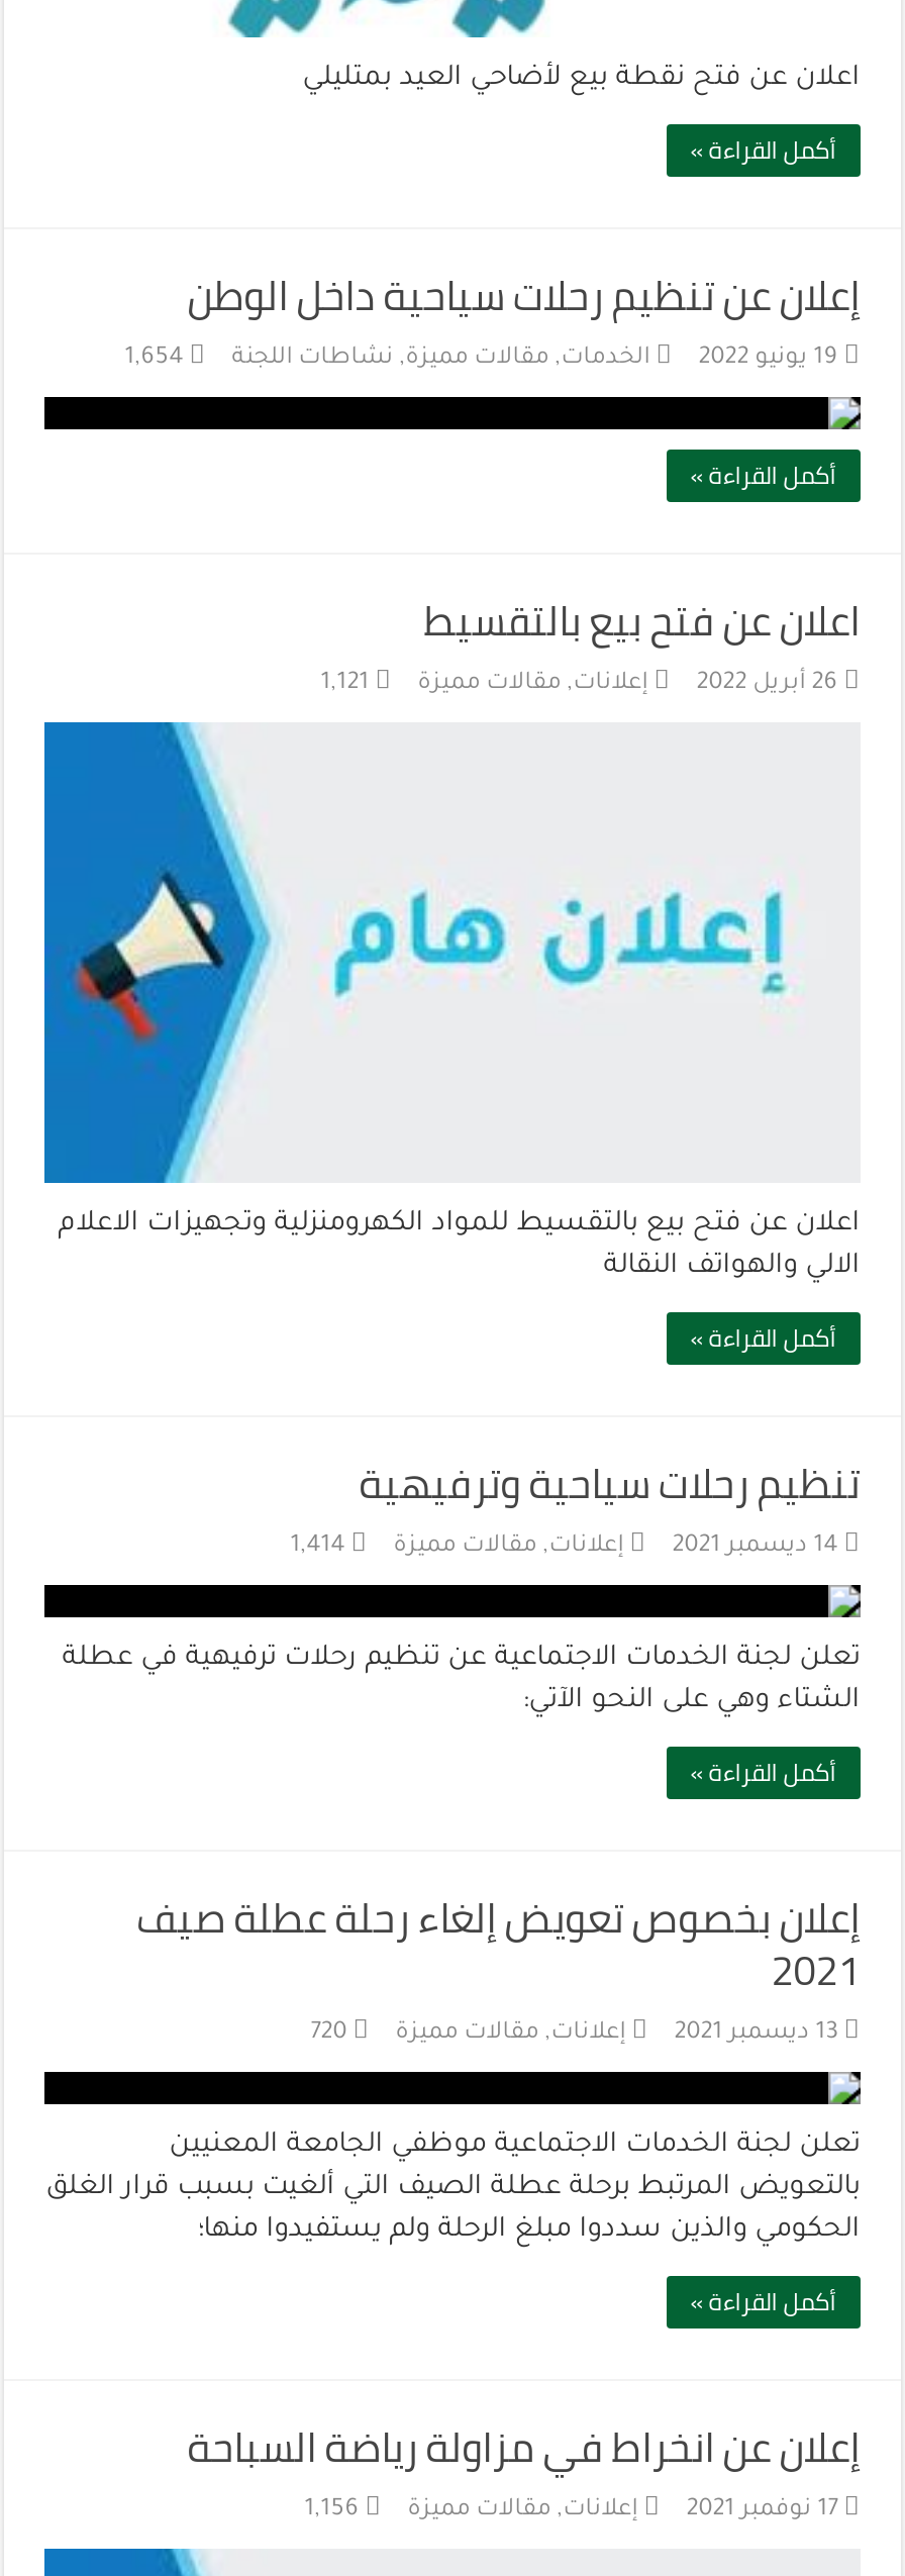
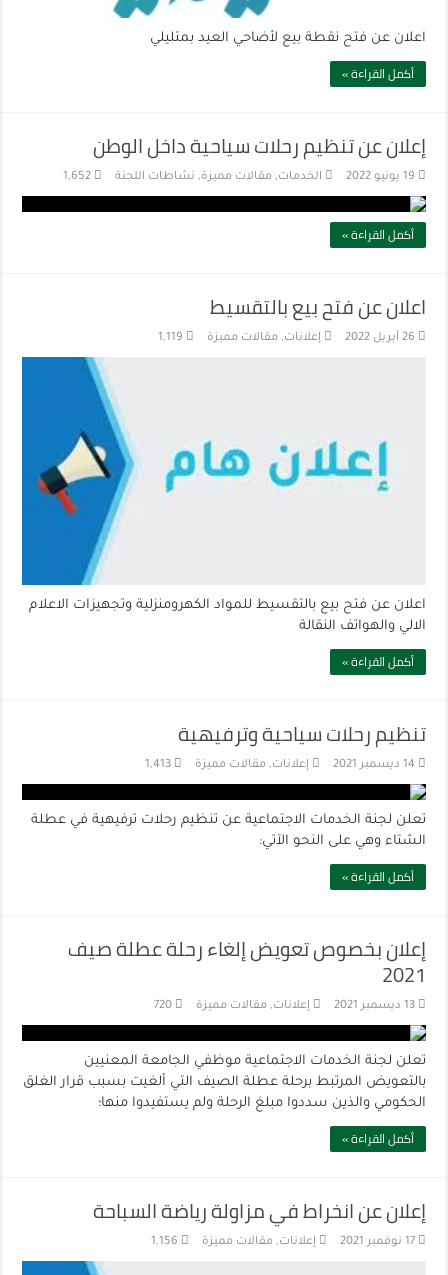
[125,345,650,372] الخدمات, مقالات مميزة, نشاطات اللجنة 1,654 -> [63,171,322,184] الخدمات, مقالات مميزة, نشاطات اللجنة 1,652
[321,671,648,697] إعلانات, مقالات مميزة 1,121 -> [158,332,321,345] إعلانات, مقالات مميزة 1,119
[290,1533,624,1560] إعلانات, مقالات مميزة 1,414 -> [145,759,309,772] إعلانات, مقالات مميزة 1,413

